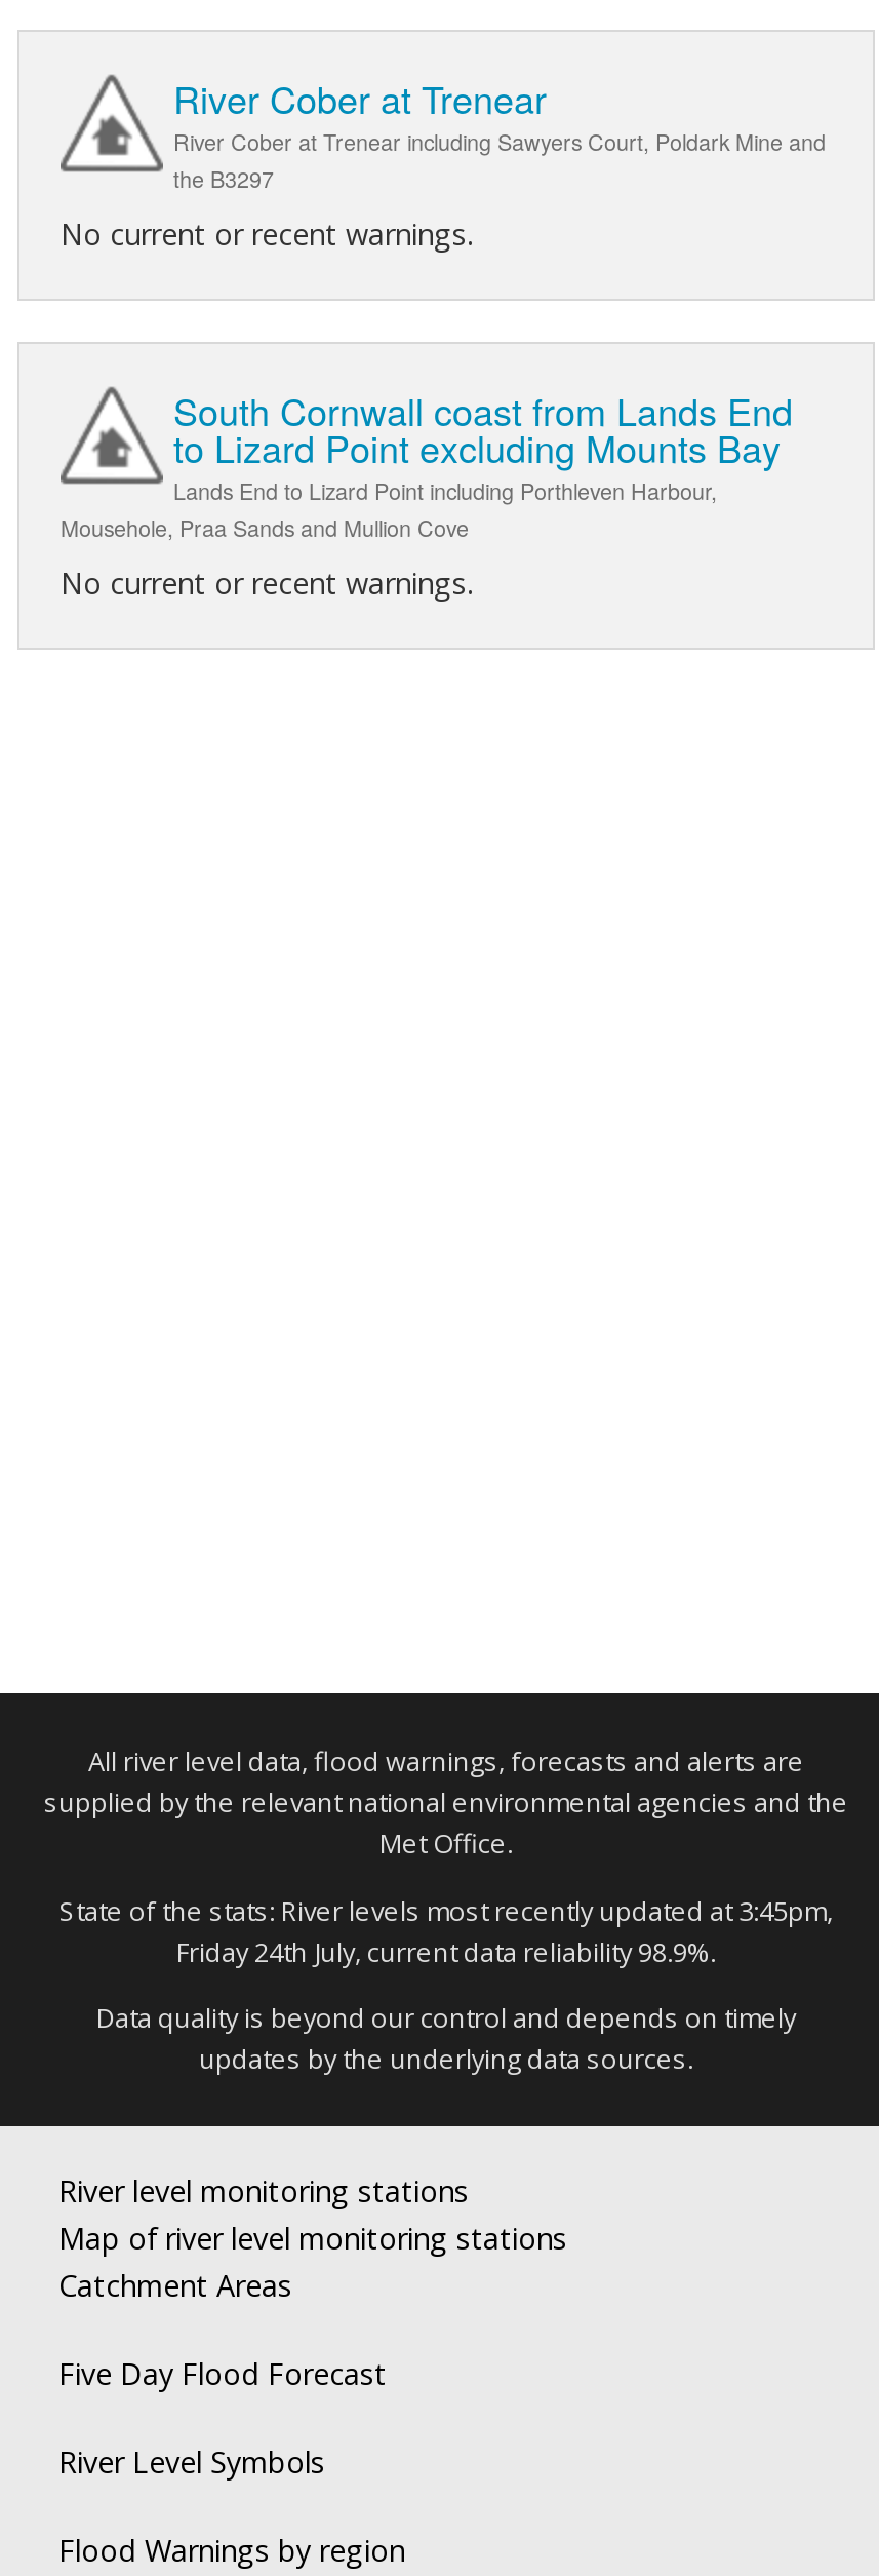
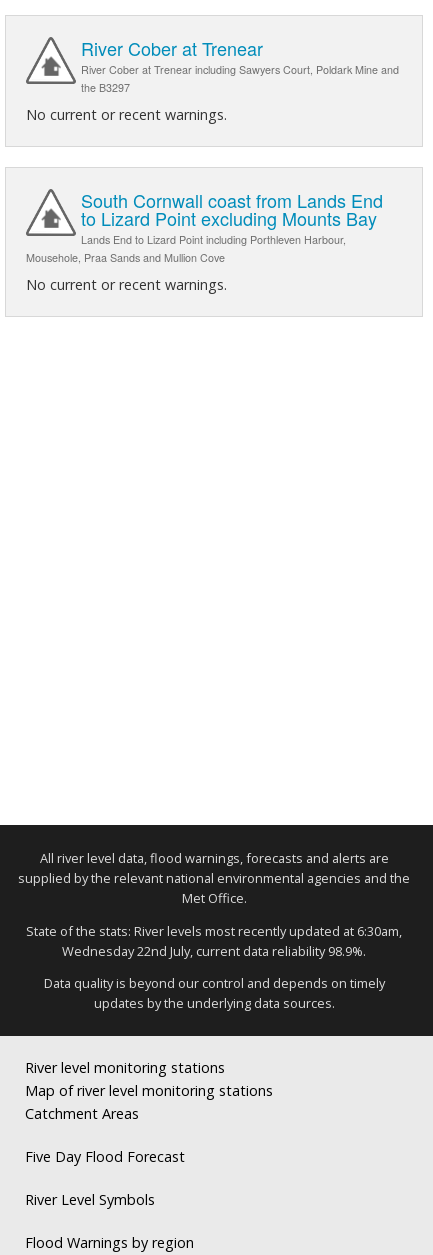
[59,1891,833,1928] State of the stats: River levels most recently updated at 3:45pm, -> [26,922,402,940] State of the stats: River levels most recently updated at 6:30am,
[176,1932,716,1969] Friday 24th July, current data reliability 98.9%. -> [62,942,366,960] Wednesday 22nd July, current data reliability 98.9%.

